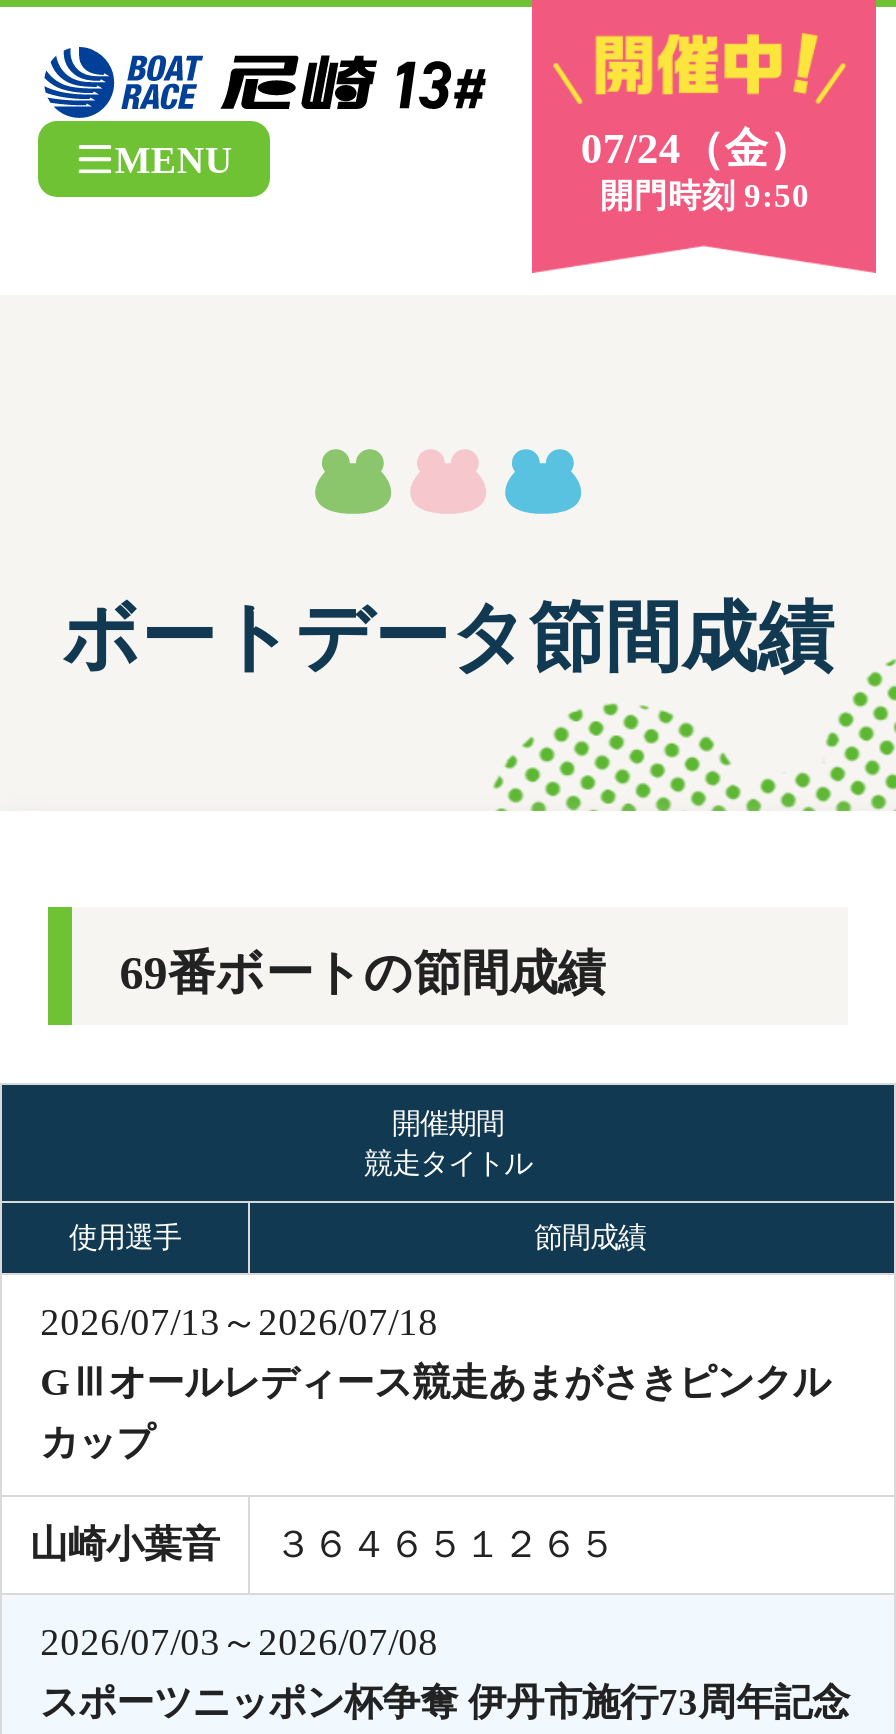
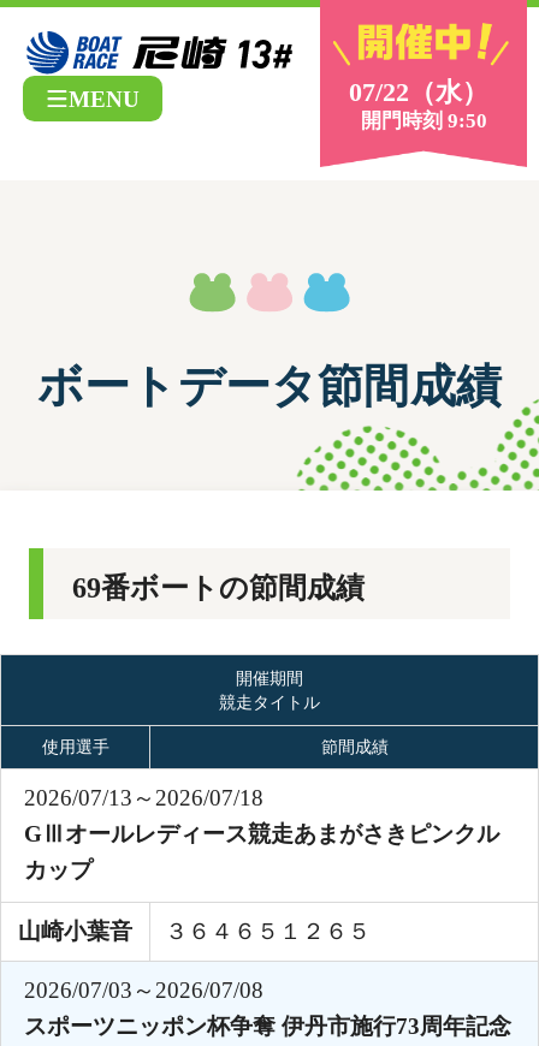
[581,125,813,173] 07/24（金） -> [349,78,489,107] 07/22（水）

